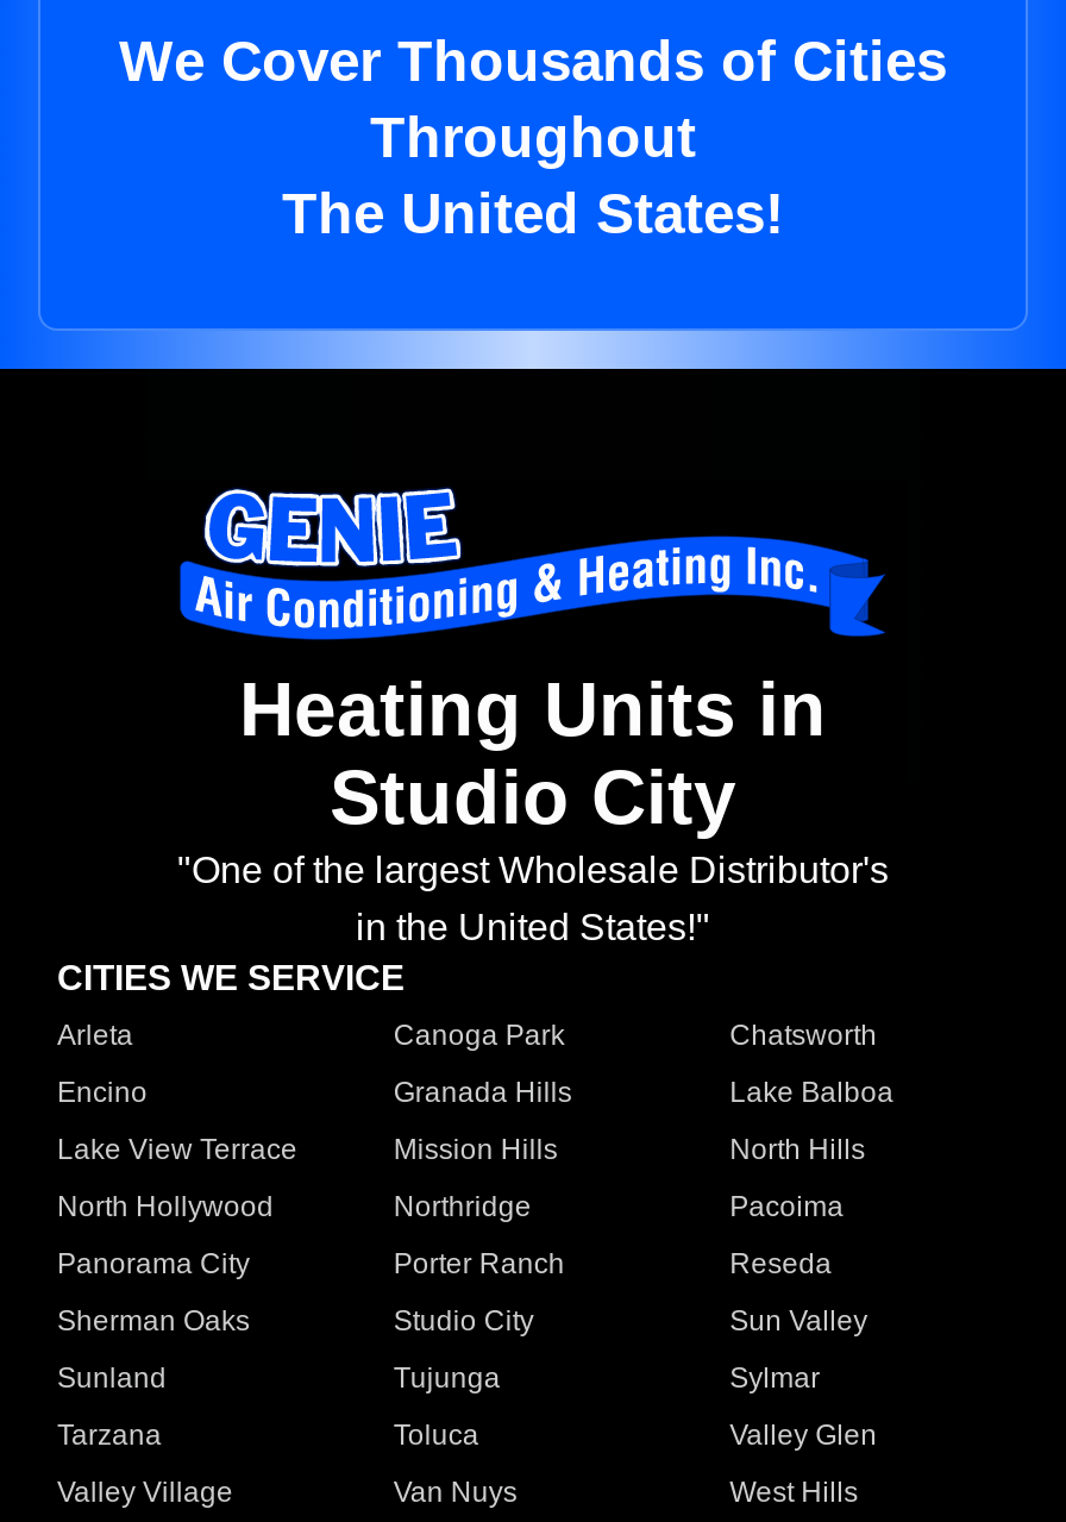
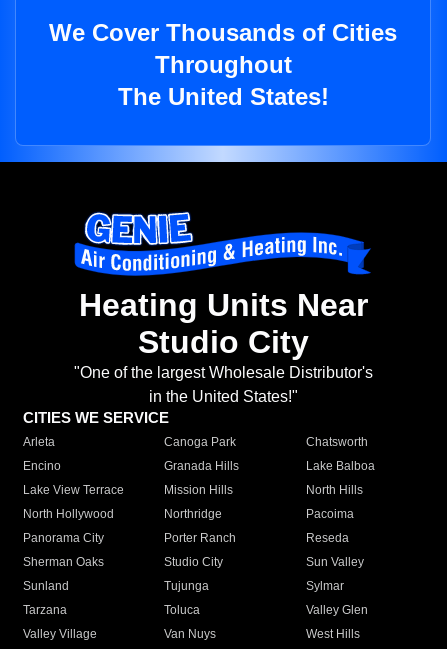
[239,667,827,753] Heating Units in -> [78,287,367,323] Heating Units Near

